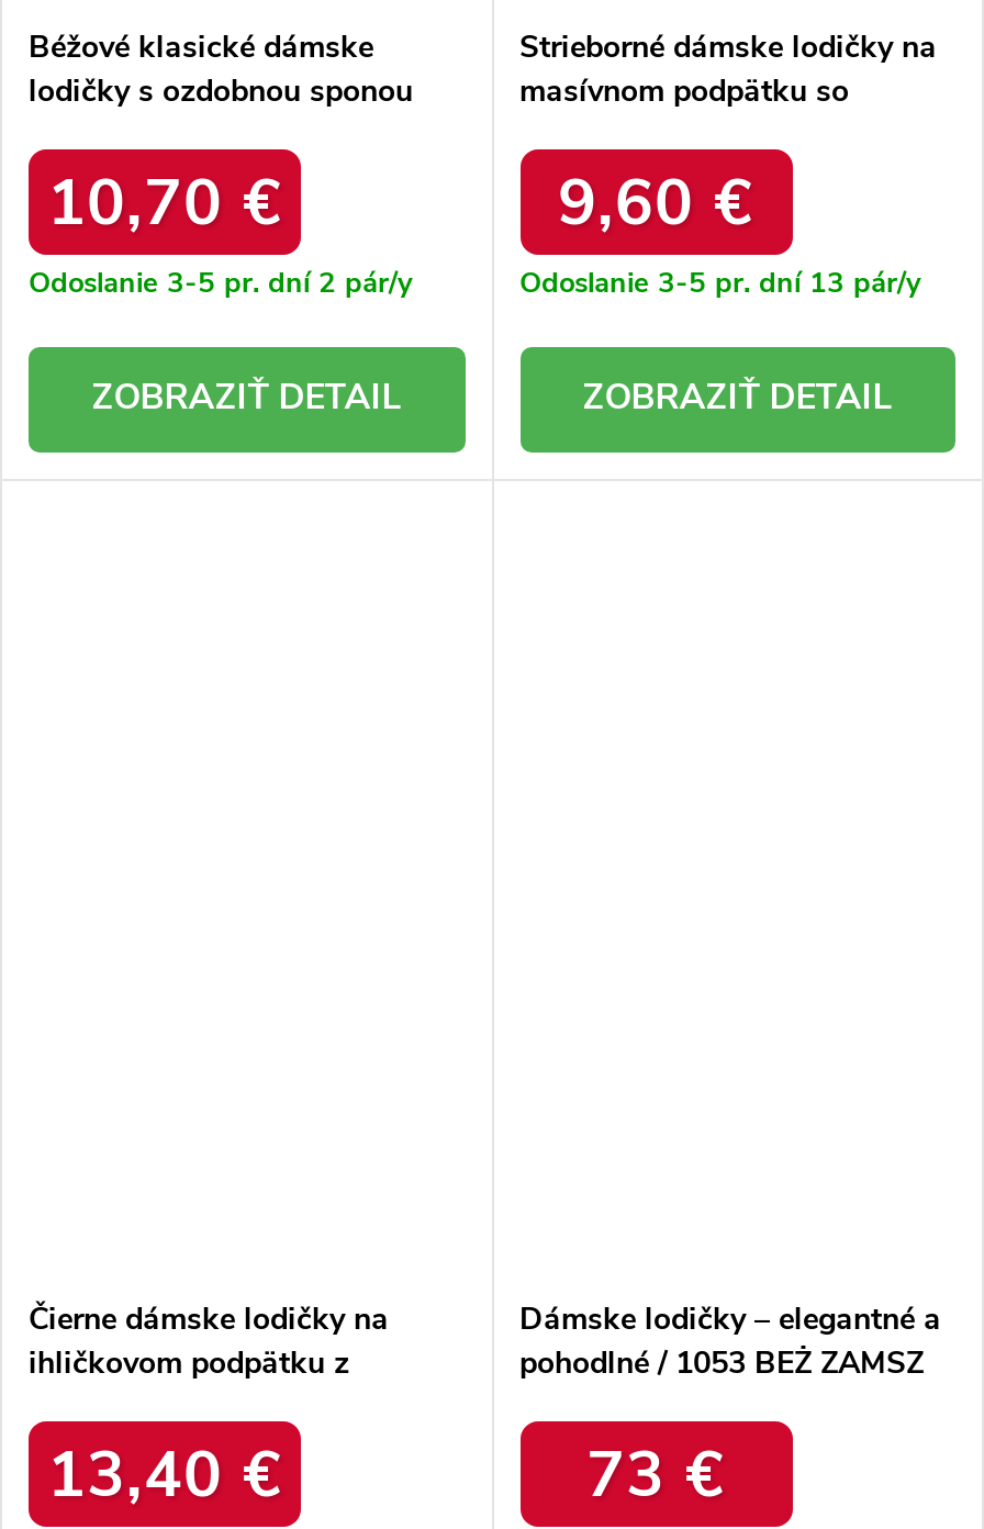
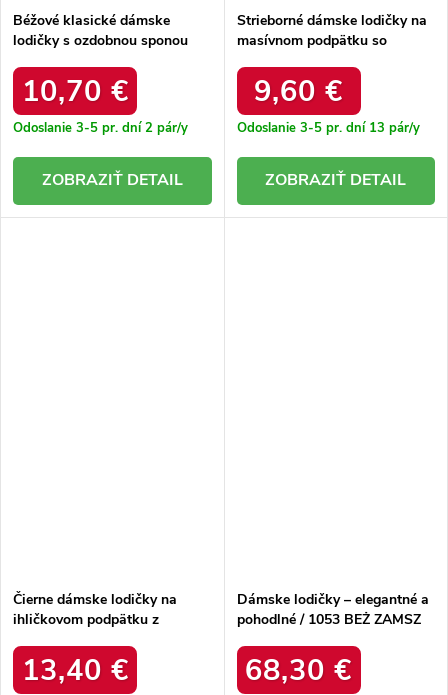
[586,1431,725,1517] 73 € -> [245,650,352,689] 68,30 €

